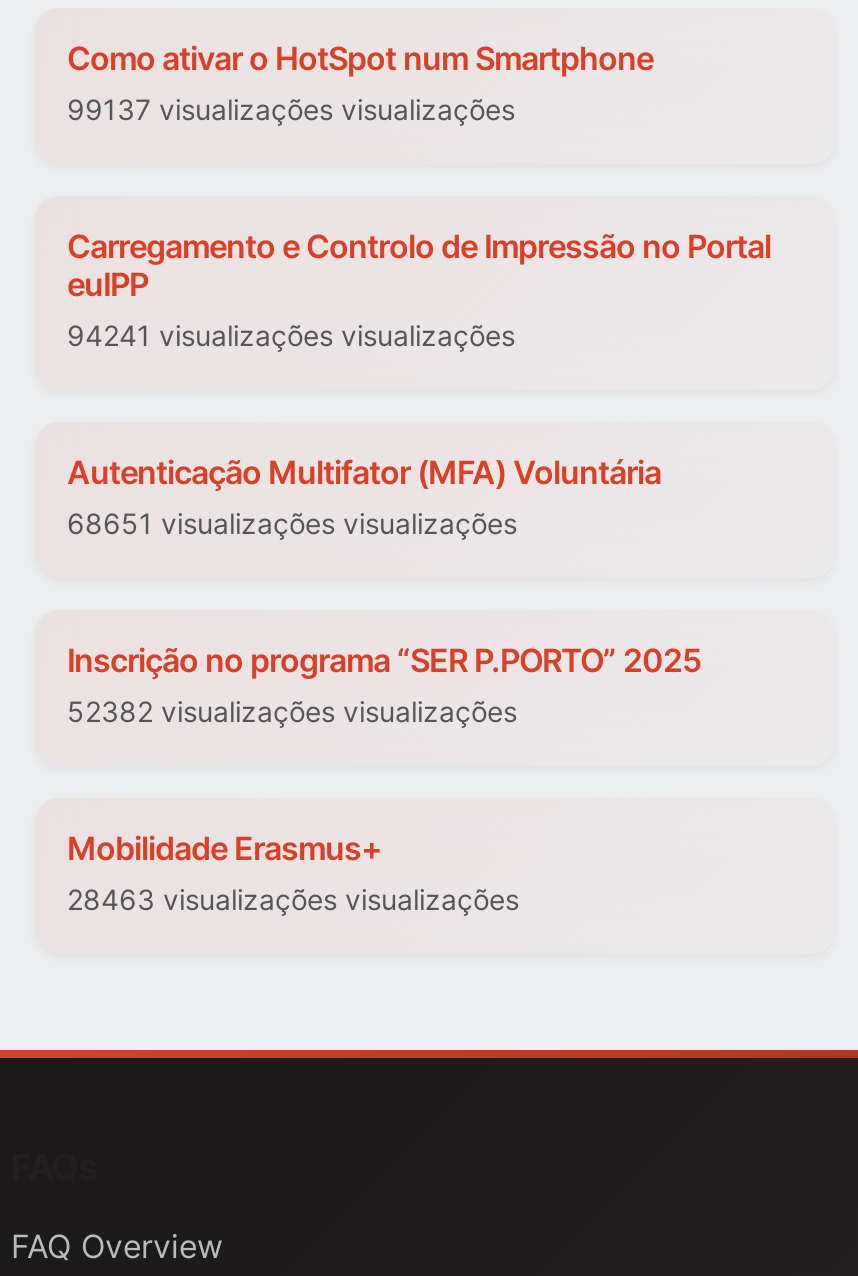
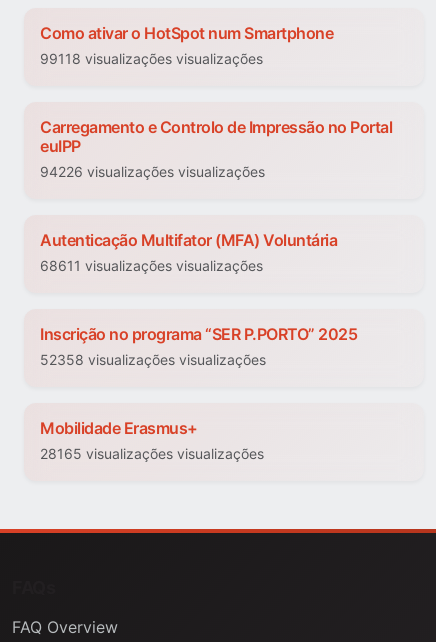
[67,93,515,127] 99137 visualizações visualizações -> [40,50,263,67] 99118 visualizações visualizações
[67,319,515,353] 94241 visualizações visualizações -> [40,163,265,180] 94226 visualizações visualizações
[67,507,517,541] 68651 visualizações visualizações -> [40,257,263,274] 68611 visualizações visualizações
[67,695,517,729] 52382 visualizações visualizações -> [40,351,266,368] 52358 visualizações visualizações
[67,883,519,917] 28463 visualizações visualizações -> [40,445,264,462] 28165 visualizações visualizações

